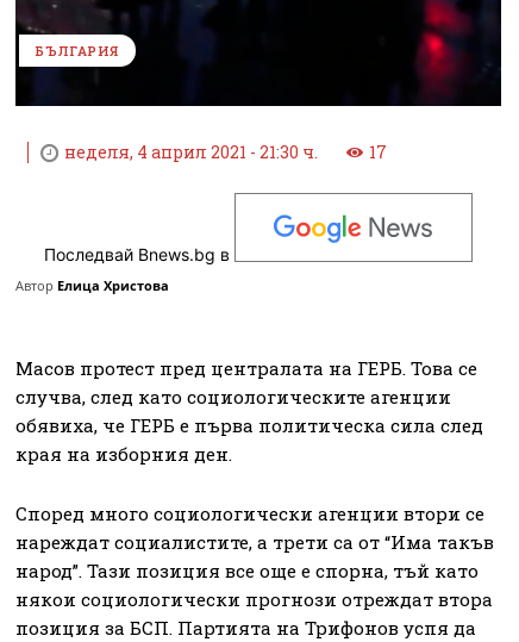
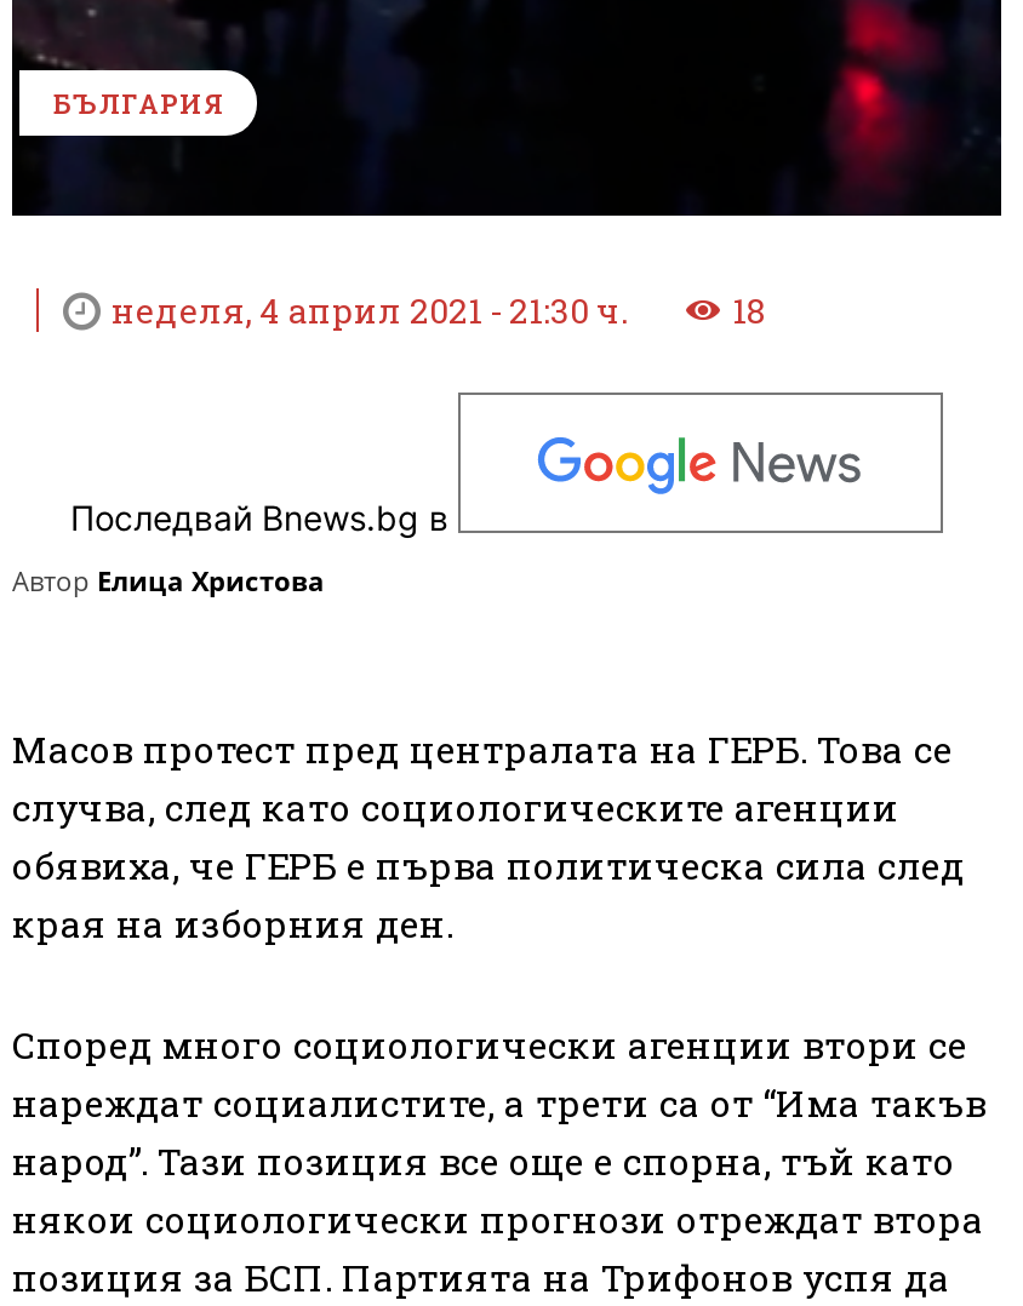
[369,141,387,164] 17 -> [732,287,766,333] 18

